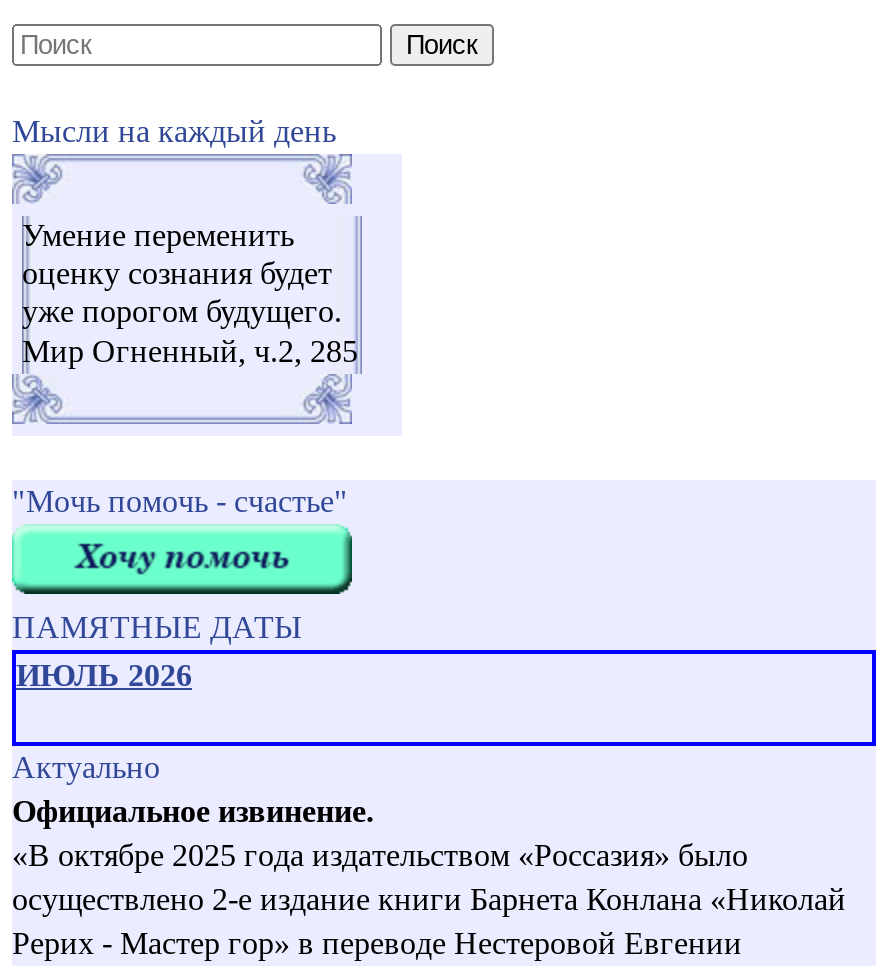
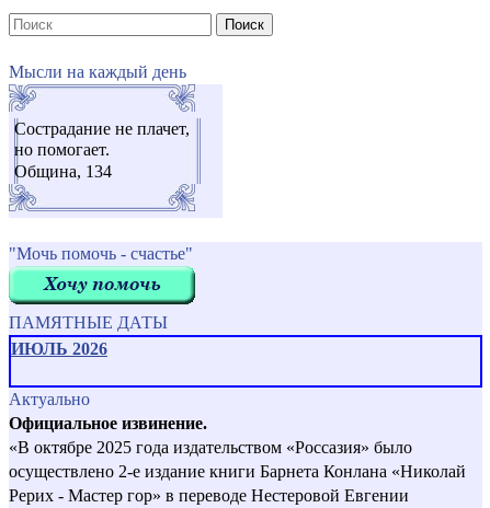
[22,219,358,369] Умение переменить | оценку сознания будет | уже порогом будущего. | Мир Огненный, ч.2, 285 -> [14,120,190,181] Сострадание не плачет, | но помогает. | Община, 134

